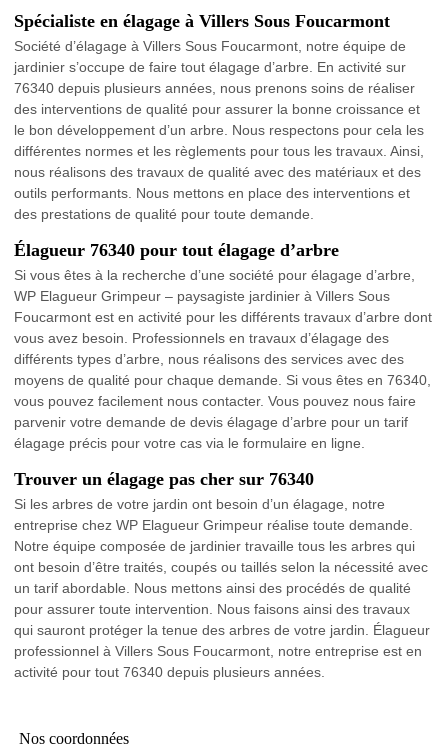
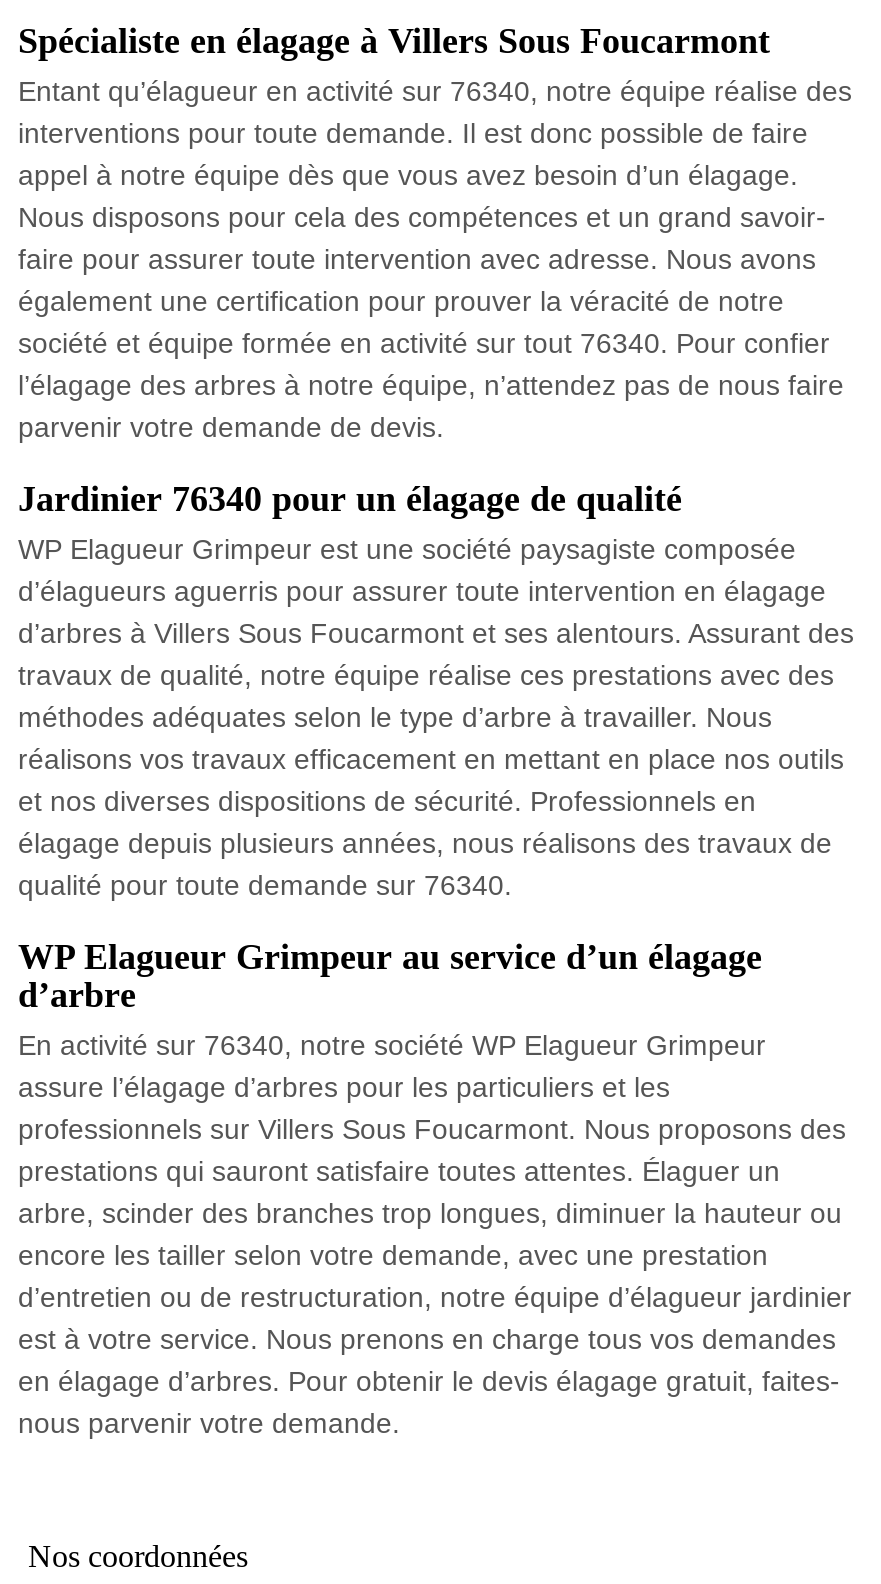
[14,38,424,222] Société d’élagage à Villers Sous Foucarmont, notre équipe de | jardinier s’occupe de faire tout élagage d’arbre. En activité sur | 76340 depuis plusieurs années, nous prenons soins de réaliser | des interventions de qualité pour assurer la bonne croissance et | le bon développement d’un arbre. Nous respectons pour cela les | différentes normes et les règlements pour tous les travaux. Ainsi, | nous réalisons des travaux de qualité avec des matériaux et des | outils performants. Nous mettons en place des interventions et | des prestations de qualité pour toute demande. -> [18,76,852,444] Entant qu’élagueur en activité sur 76340, notre équipe réalise des | interventions pour toute demande. Il est donc possible de faire | appel à notre équipe dès que vous avez besoin d’un élagage. | Nous disposons pour cela des compétences et un grand savoir- | faire pour assurer toute intervention avec adresse. Nous avons | également une certification pour prouver la véracité de notre | société et équipe formée en activité sur tout 76340. Pour confier | l’élagage des arbres à notre équipe, n’attendez pas de nous faire | parvenir votre demande de devis.
[14,240,432,451] Élagueur 76340 pour tout élagage d’arbre | Si vous êtes à la recherche d’une société pour élagage d’arbre, | WP Elagueur Grimpeur – paysagiste jardinier à Villers Sous | Foucarmont est en activité pour les différents travaux d’arbre dont | vous avez besoin. Professionnels en travaux d’élagage des | différents types d’arbre, nous réalisons des services avec des | moyens de qualité pour chaque demande. Si vous êtes en 76340, | vous pouvez facilement nous contacter. Vous pouvez nous faire | parvenir votre demande de devis élagage d’arbre pour un tarif | élagage précis pour votre cas via le formulaire en ligne. -> [18,480,854,902] Jardinier 76340 pour un élagage de qualité | WP Elagueur Grimpeur est une société paysagiste composée | d’élagueurs aguerris pour assurer toute intervention en élagage | d’arbres à Villers Sous Foucarmont et ses alentours. Assurant des | travaux de qualité, notre équipe réalise ces prestations avec des | méthodes adéquates selon le type d’arbre à travailler. Nous | réalisons vos travaux efficacement en mettant en place nos outils | et nos diverses dispositions de sécurité. Professionnels en | élagage depuis plusieurs années, nous réalisons des travaux de | qualité pour toute demande sur 76340.
[14,469,430,680] Trouver un élagage pas cher sur 76340 | Si les arbres de votre jardin ont besoin d’un élagage, notre | entreprise chez WP Elagueur Grimpeur réalise toute demande. | Notre équipe composée de jardinier travaille tous les arbres qui | ont besoin d’être traités, coupés ou taillés selon la nécessité avec | un tarif abordable. Nous mettons ainsi des procédés de qualité | pour assurer toute intervention. Nous faisons ainsi des travaux | qui sauront protéger la tenue des arbres de votre jardin. Élagueur | professionnel à Villers Sous Foucarmont, notre entreprise est en | activité pour tout 76340 depuis plusieurs années. -> [18,938,852,1440] WP Elagueur Grimpeur au service d’un élagage | d’arbre | En activité sur 76340, notre société WP Elagueur Grimpeur | assure l’élagage d’arbres pour les particuliers et les | professionnels sur Villers Sous Foucarmont. Nous proposons des | prestations qui sauront satisfaire toutes attentes. Élaguer un | arbre, scinder des branches trop longues, diminuer la hauteur ou | encore les tailler selon votre demande, avec une prestation | d’entretien ou de restructuration, notre équipe d’élagueur jardinier | est à votre service. Nous prenons en charge tous vos demandes | en élagage d’arbres. Pour obtenir le devis élagage gratuit, faites- | nous parvenir votre demande.

